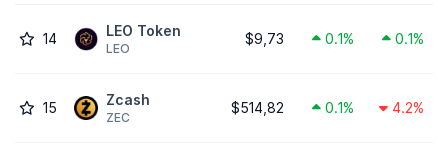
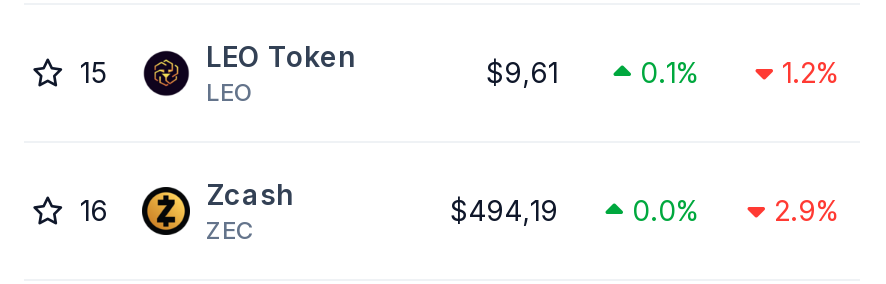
[43,30,57,47] 14 -> [80,55,108,89] 15
[245,30,284,47] $9,73 -> [486,55,558,89] $9,61
[395,30,424,47] 0.1% -> [782,55,838,89] 1.2%
[43,99,57,116] 15 -> [80,193,108,227] 16
[231,99,284,116] $514,82 -> [450,193,558,227] $494,19
[325,99,354,116] 0.1% -> [632,193,698,227] 0.0%
[392,99,424,116] 4.2% -> [774,193,838,227] 2.9%

